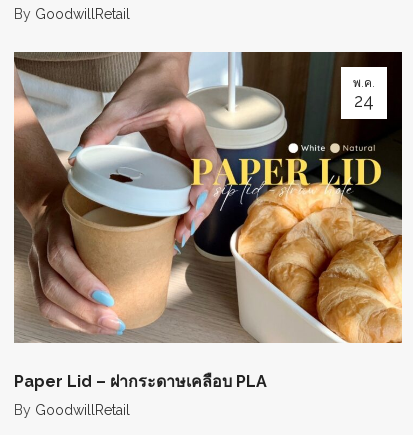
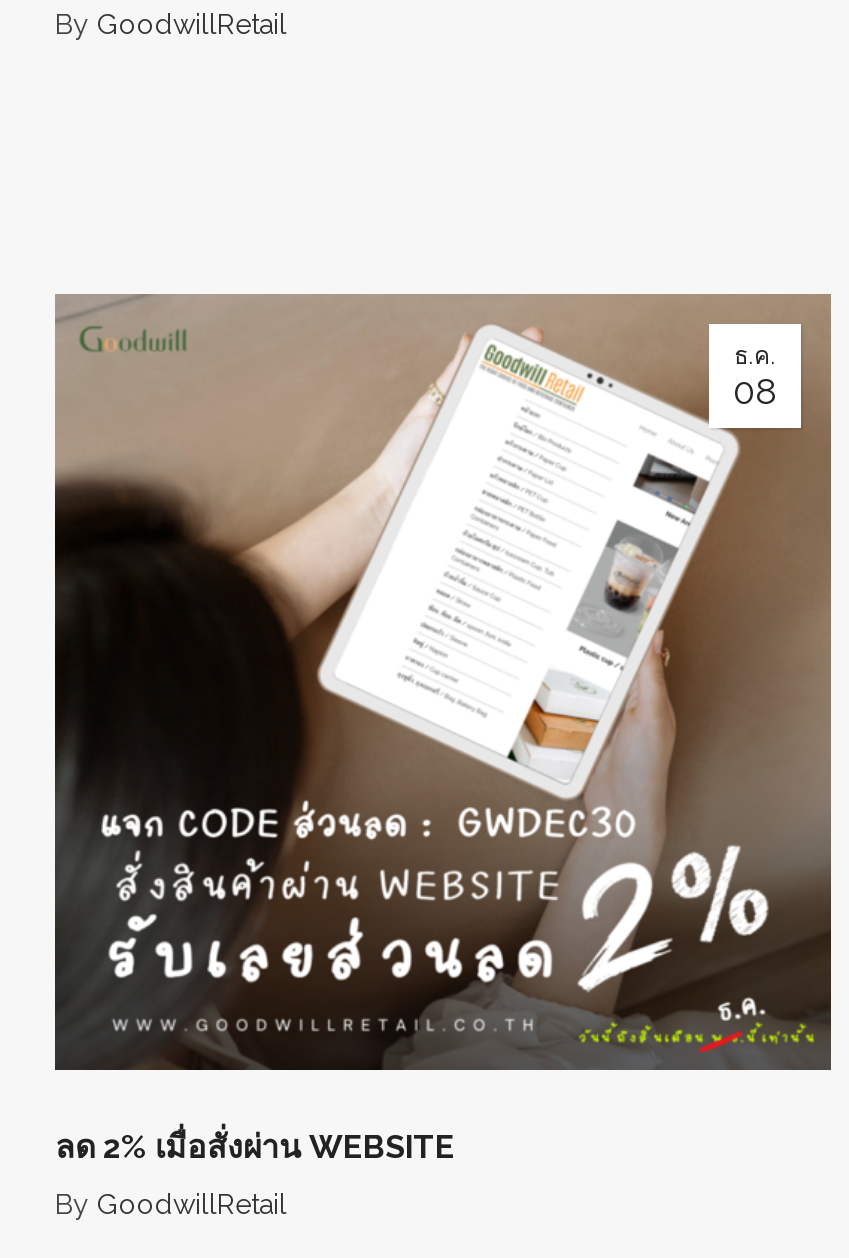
[13,51,403,344] [image] | พ.ค. | 24 -> [53,293,833,1071] [image] | ธ.ค. | 08
[14,372,267,391] Paper Lid – ฝากระดาษเคลือบ PLA -> [55,1129,455,1167] ลด 2% เมื่อสั่งผ่าน WEBSITE

